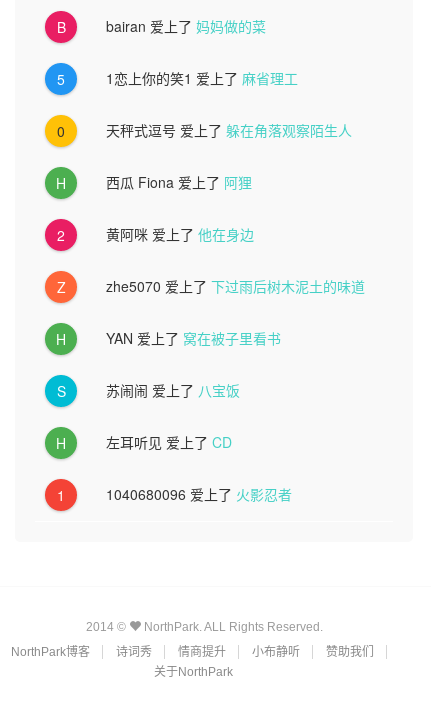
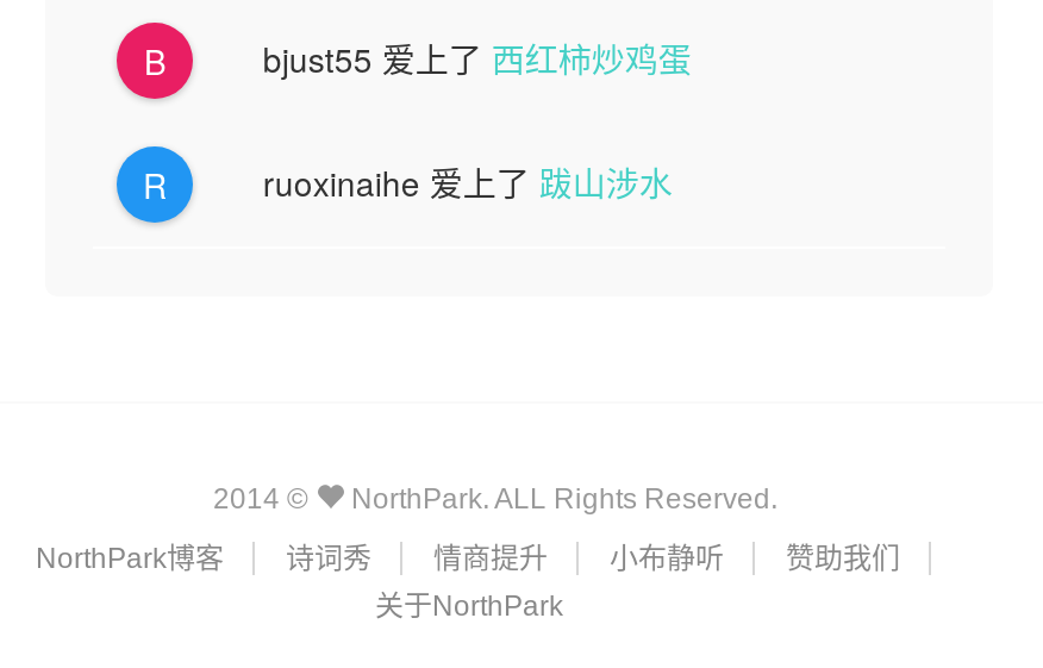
[56,16,365,505] bairan爱上了妈妈做的菜 | 5 | 1恋上你的笑1爱上了麻省理工 | 0 | 天秤式逗号爱上了躲在角落观察陌生人 | H | 西瓜 Fiona爱上了阿狸 | 2 | 黄阿咪爱上了他在身边 | Z | zhe5070爱上了下过雨后树木泥土的味道 | H | YAN爱上了窝在被子里看书 | S | 苏闹闹爱上了八宝饭 | H | 左耳听见爱上了CD | 1 | 1040680096爱上了火影忍者 -> [143,35,691,208] bjust55爱上了西红柿炒鸡蛋 | R | ruoxinaihe爱上了跋山涉水

